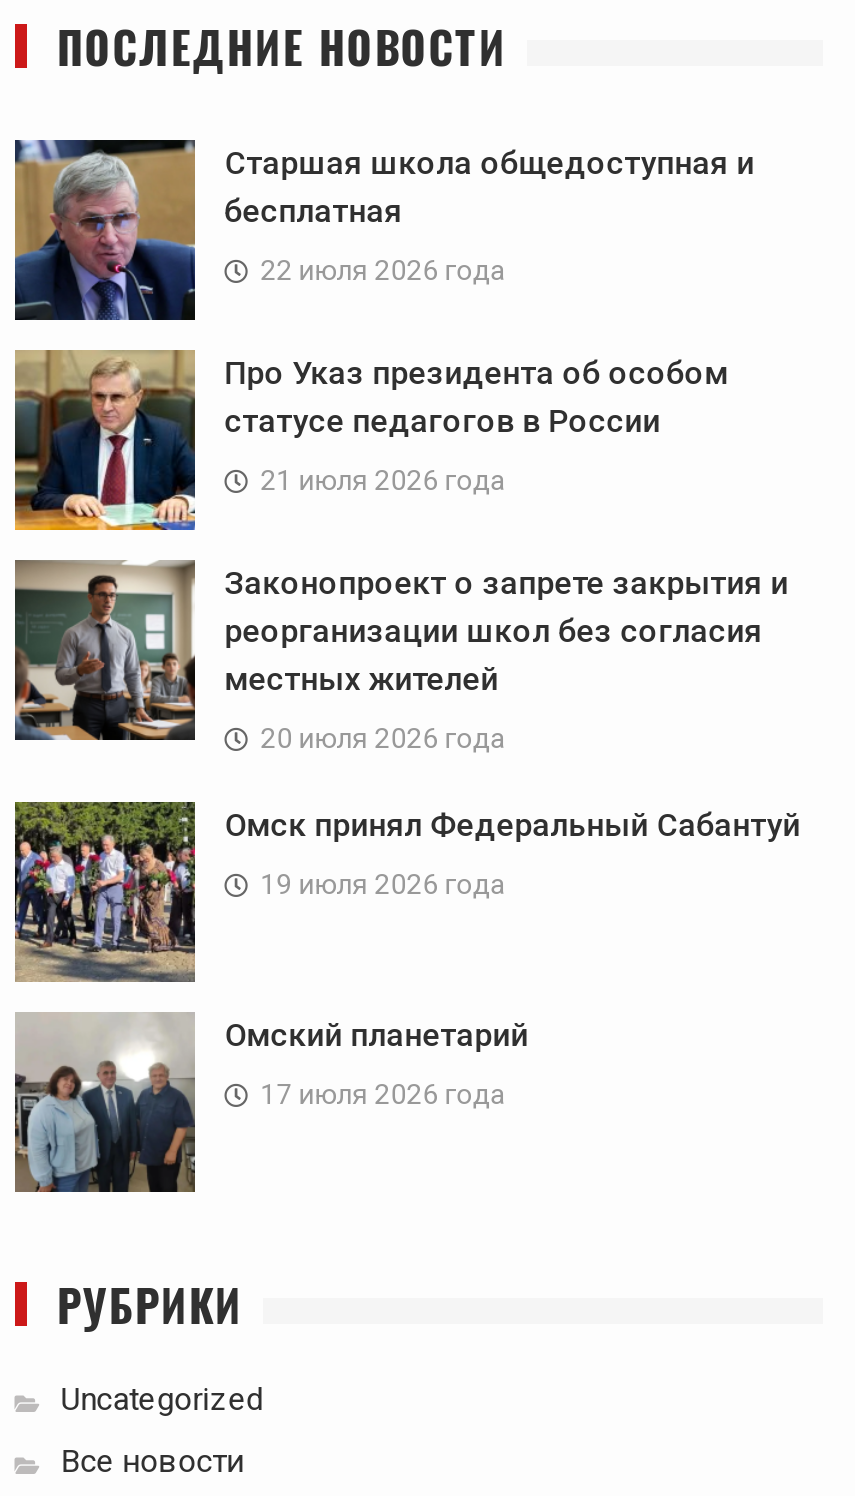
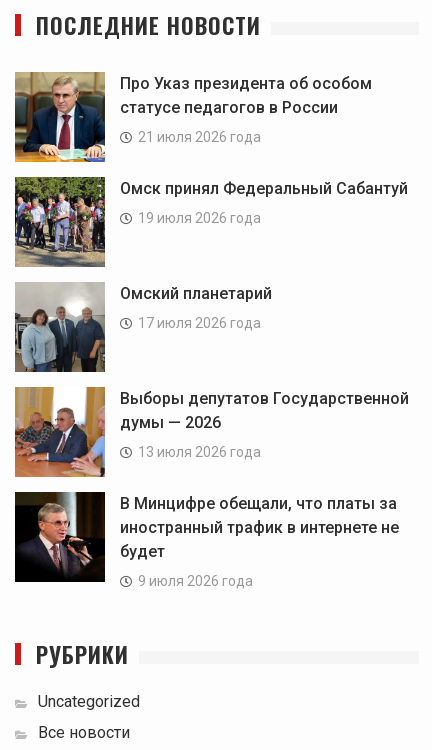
[13,138,754,322] [image] | Старшая школа общедоступная и | бесплатная | 22 июля 2026 года -> none
moved [11,348,728,534] -> [13,71,372,164]: [image] | Про Указ президента об особом | статусе педагогов в России | 21 июля 2026 года
[15,560,788,755] [image] | Законопроект о запрете закрытия и | реорганизации школ без согласия | местных жителей | 20 июля 2026 года -> none
moved [11,798,800,1111] -> [13,175,408,331]: [image] | Омск принял Федеральный Сабантуй | 19 июля 2026 года | Омский планетарий | 17 июля 2026 года
none -> [14,386,409,589] [image] | Выборы депутатов Государственной | думы — 2026 | 13 июля 2026 года | В Минцифре обещали, что платы за | иностранный трафик в интернете не | будет | 9 июля 2026 года
none -> [14,491,105,583] [image]

